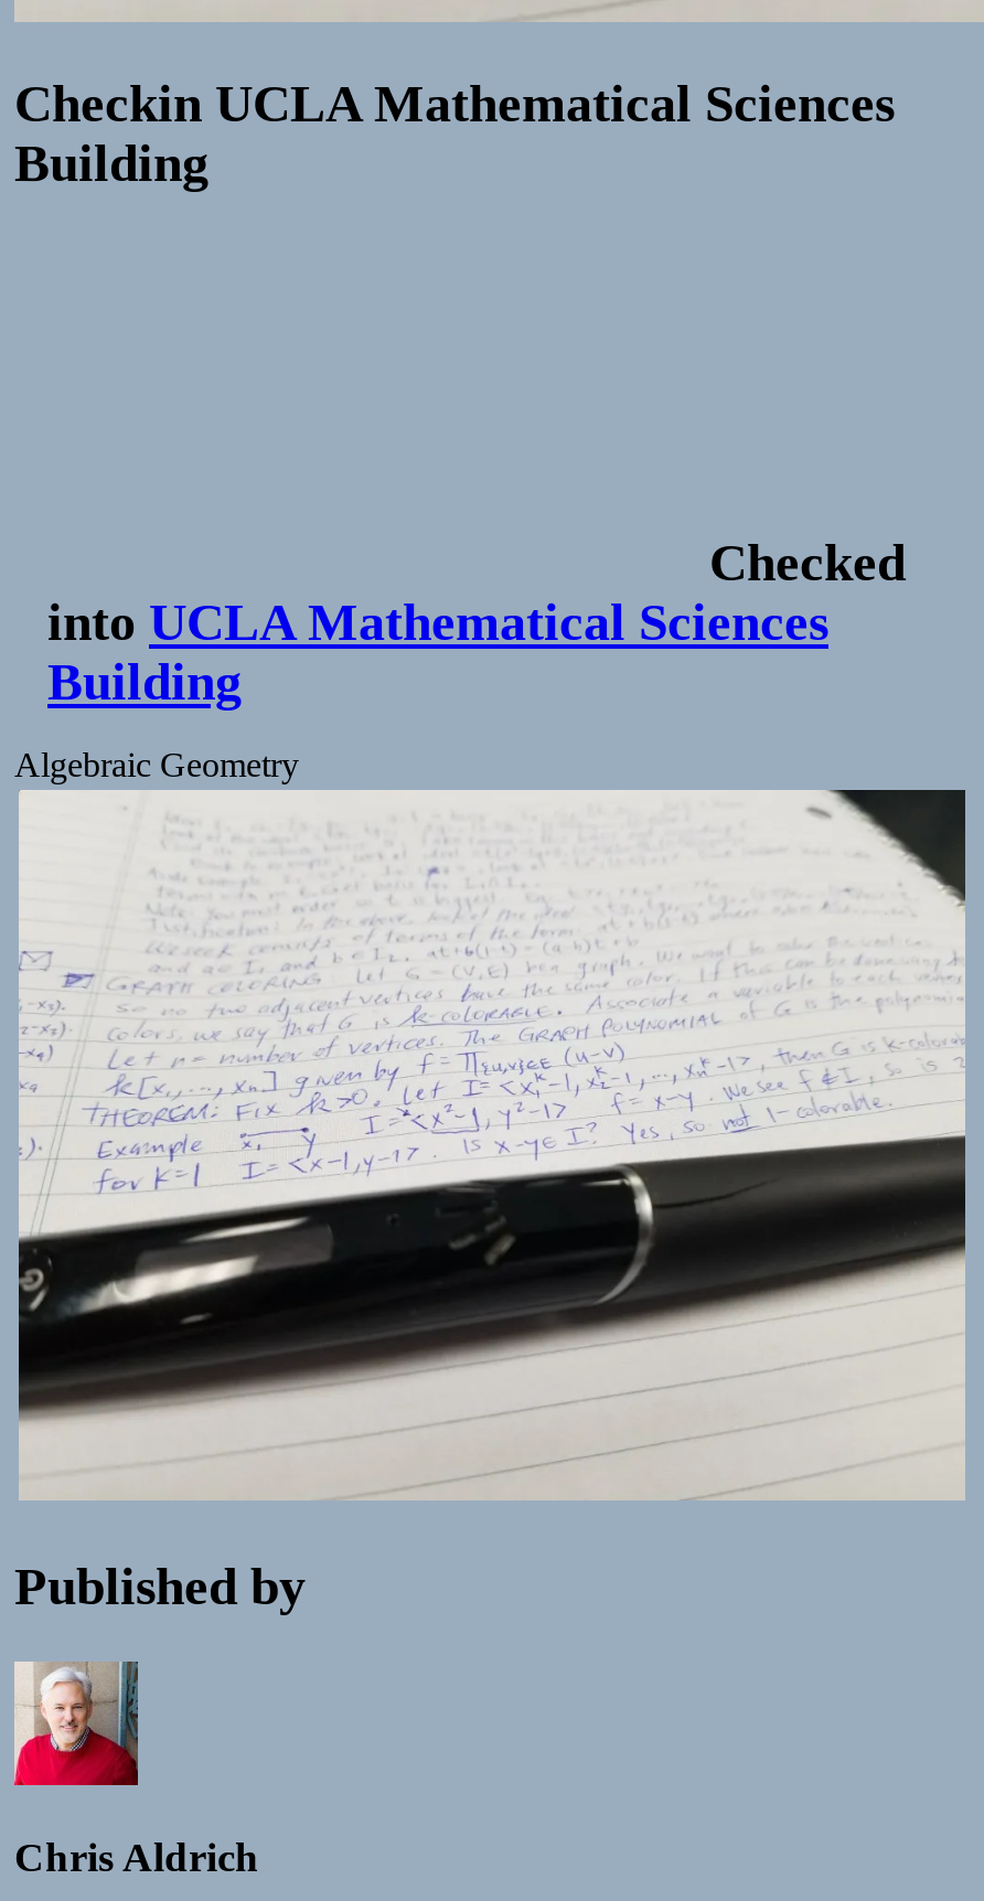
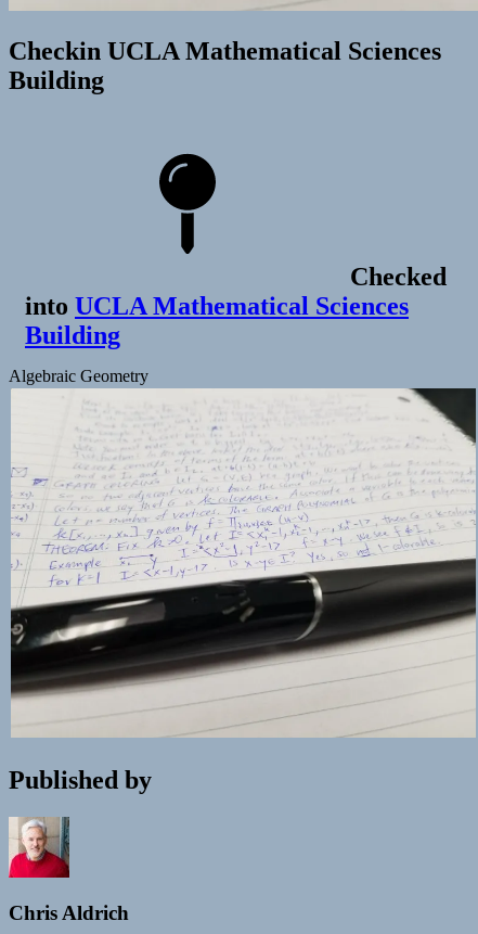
none -> [158,153,217,255] [image]

